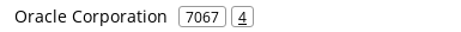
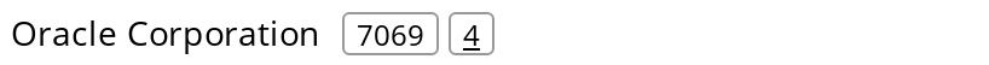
[14,5,247,27] Oracle Corporation 7067 4 -> [11,9,480,55] Oracle Corporation 7069 4

